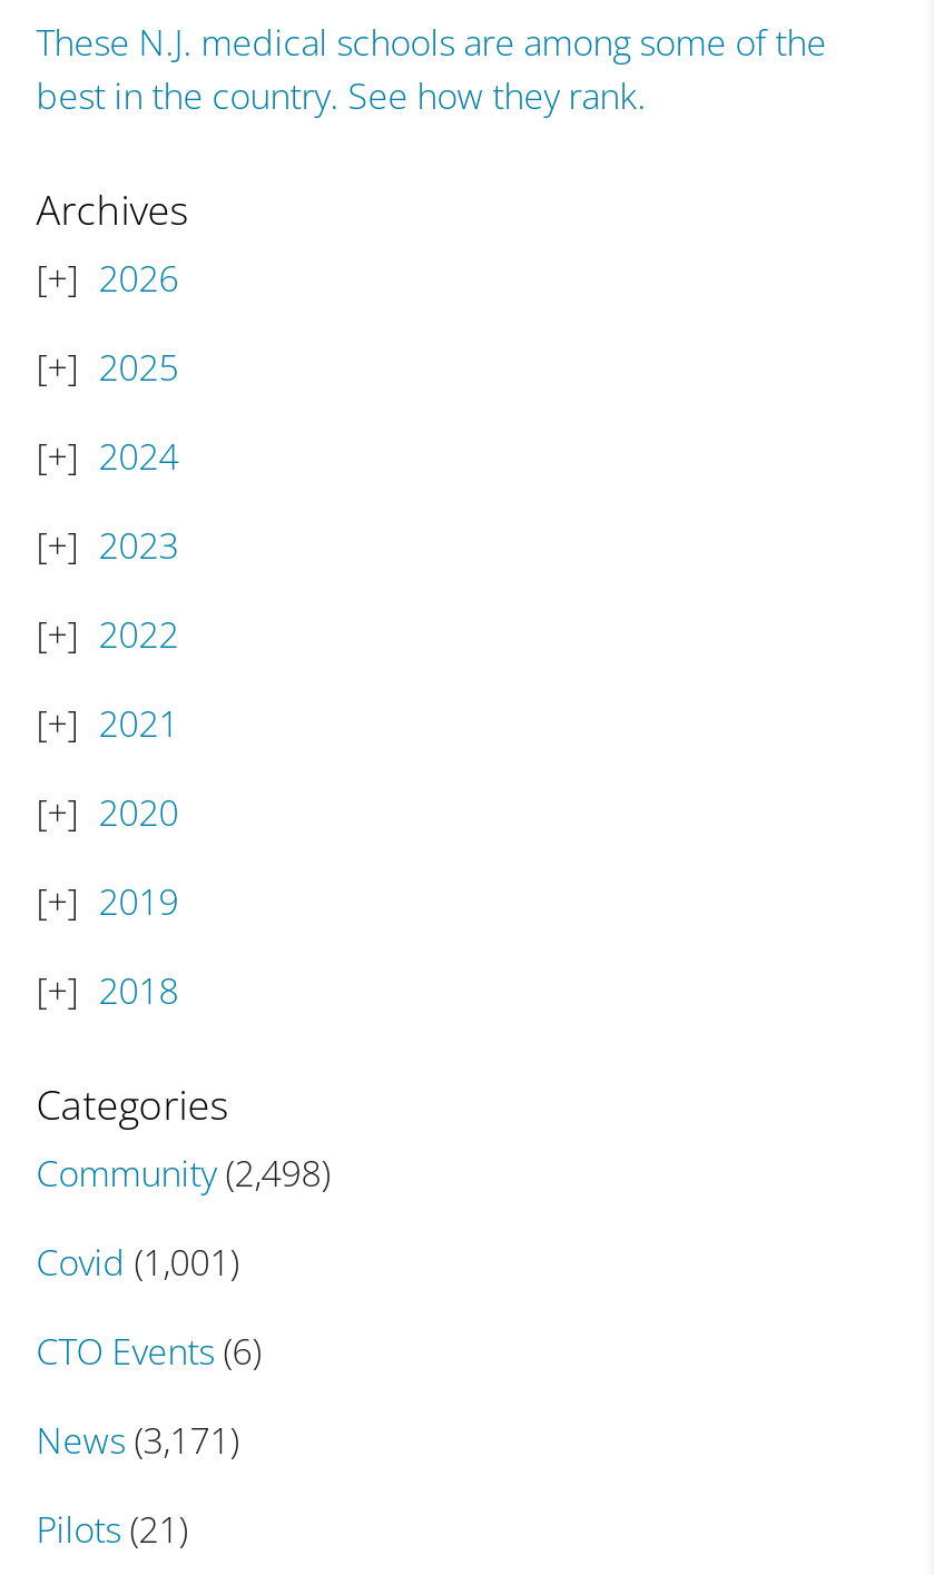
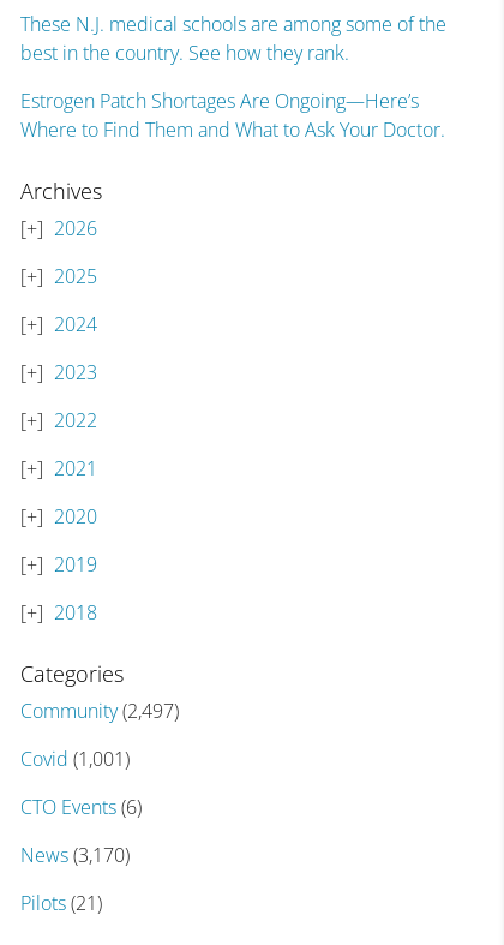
none -> [20,88,445,143] Estrogen Patch Shortages Are Ongoing—Here’s | Where to Find Them and What to Ask Your Doctor.
[36,1149,330,1198] Community (2,498) -> [20,698,179,724] Community (2,497)
[36,1416,239,1465] News (3,171) -> [20,842,129,868] News (3,170)

